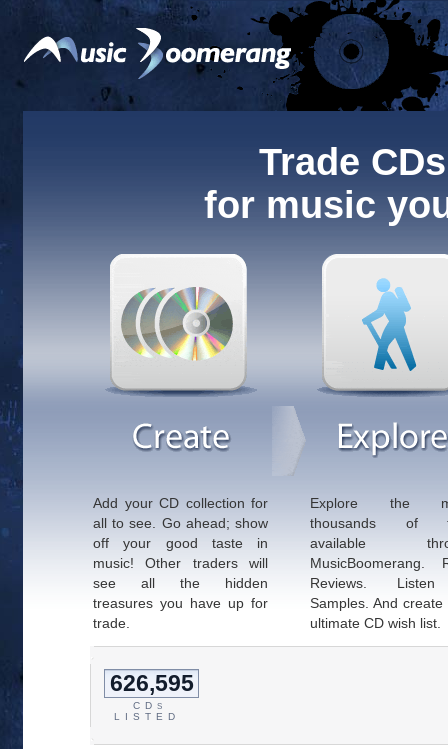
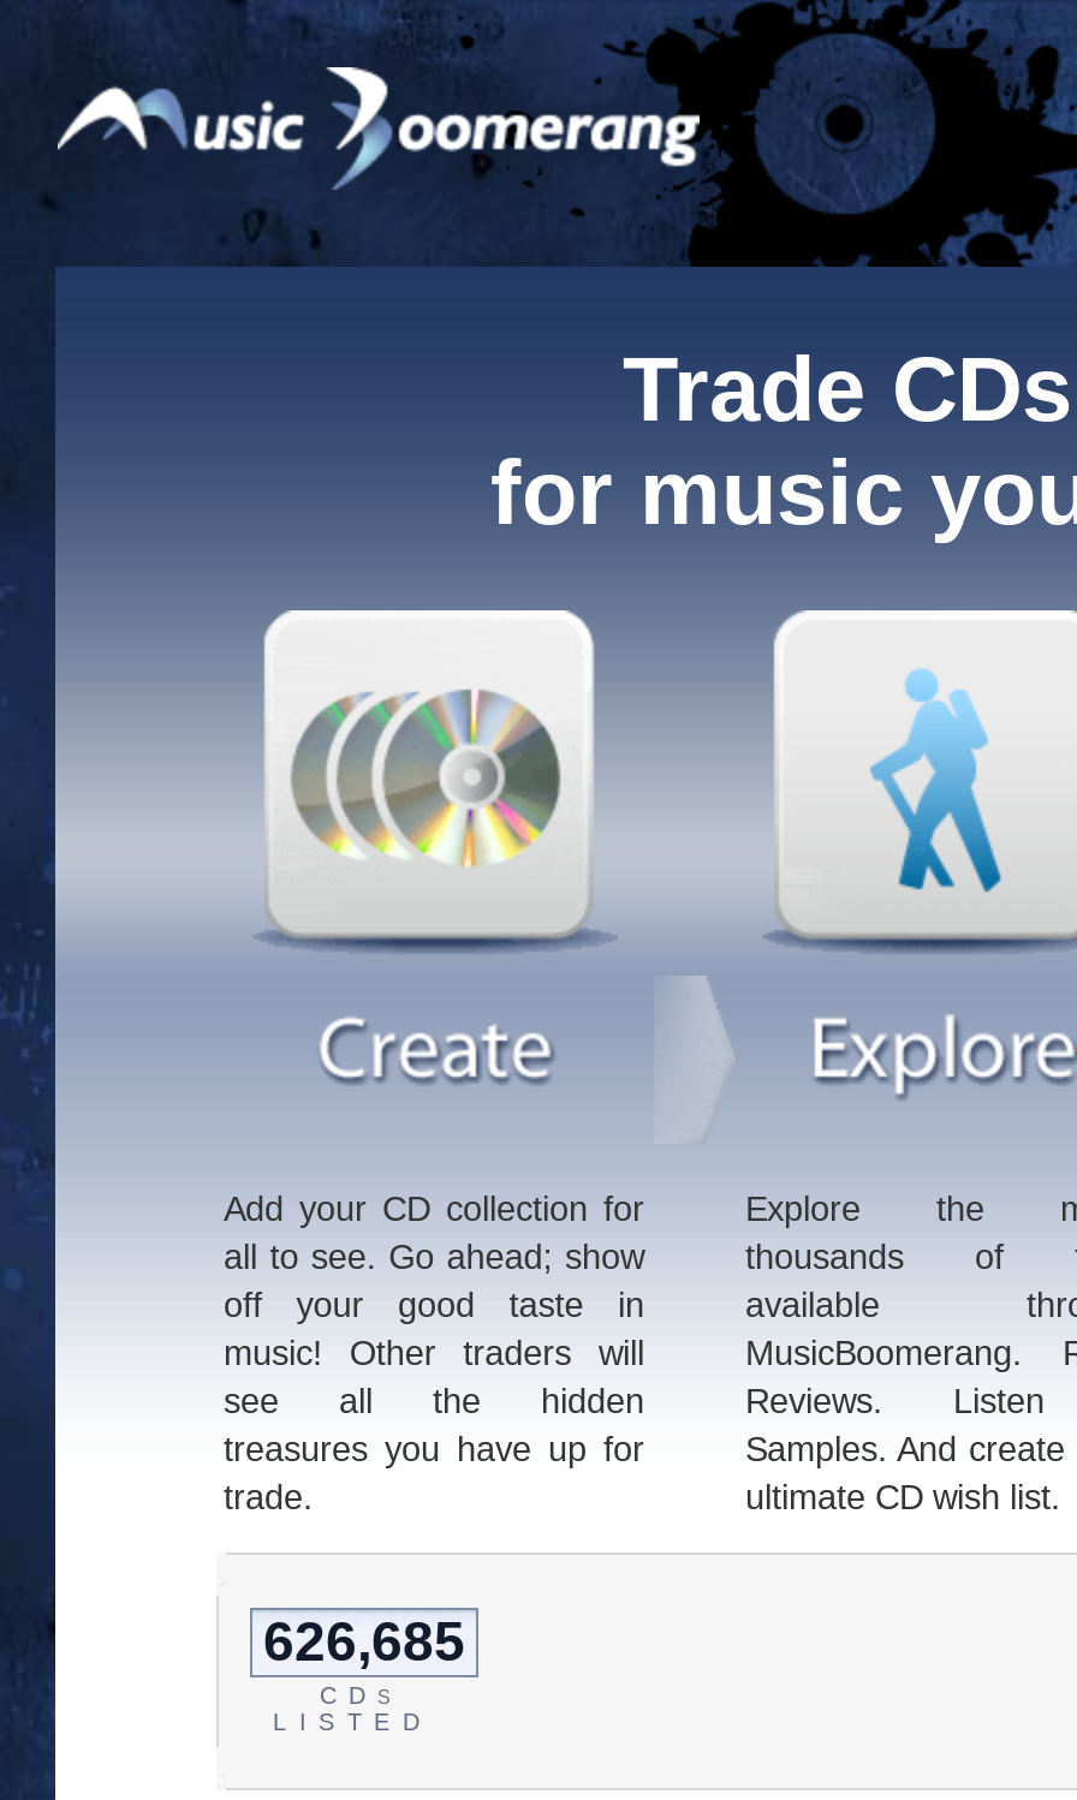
[109,670,193,696] 626,595 -> [263,1610,465,1673] 626,685

